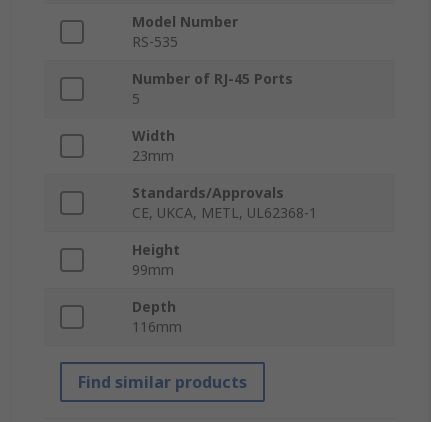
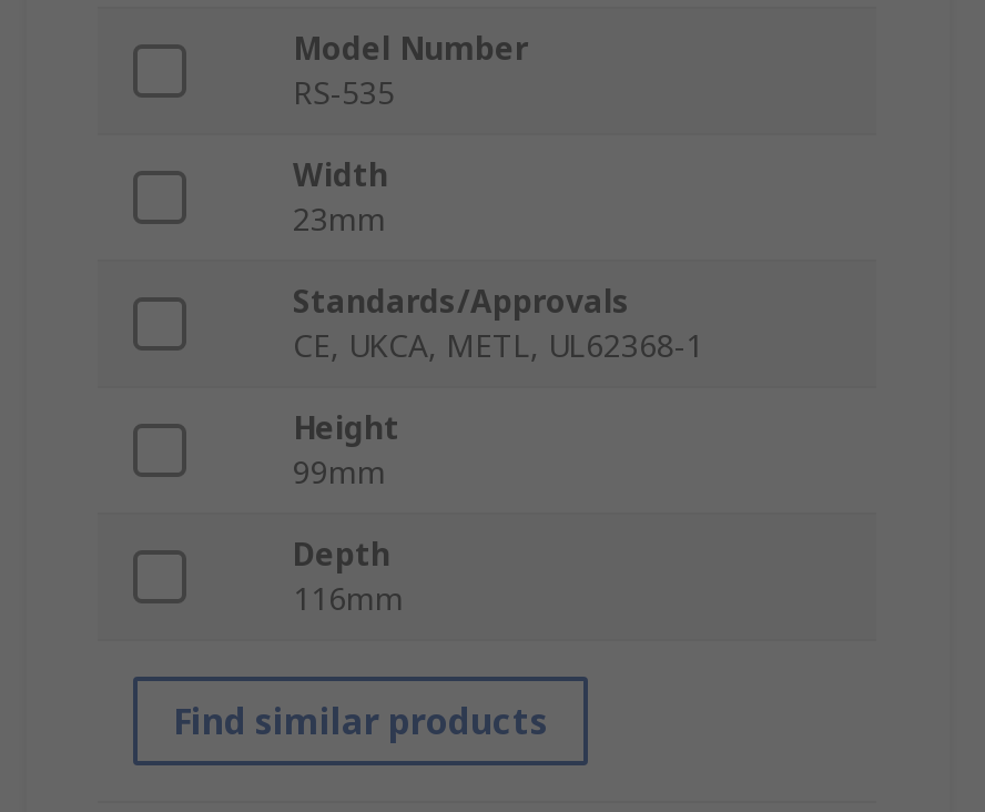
[132,69,293,108] Number of RJ-45 Ports | 5 -> none

